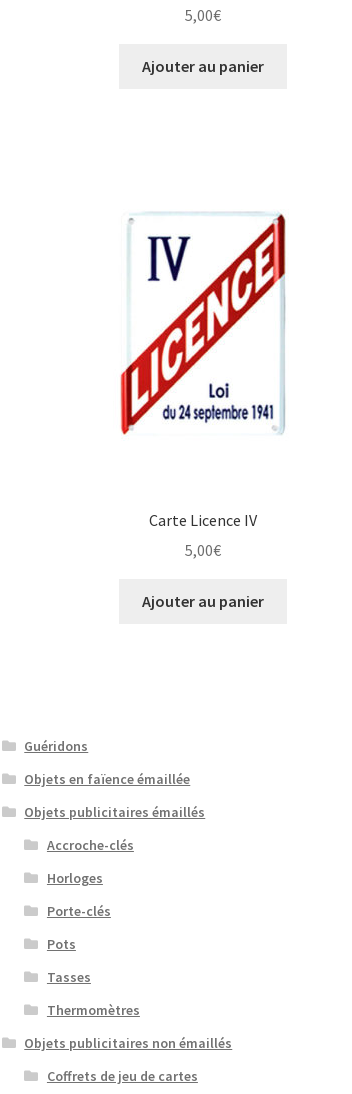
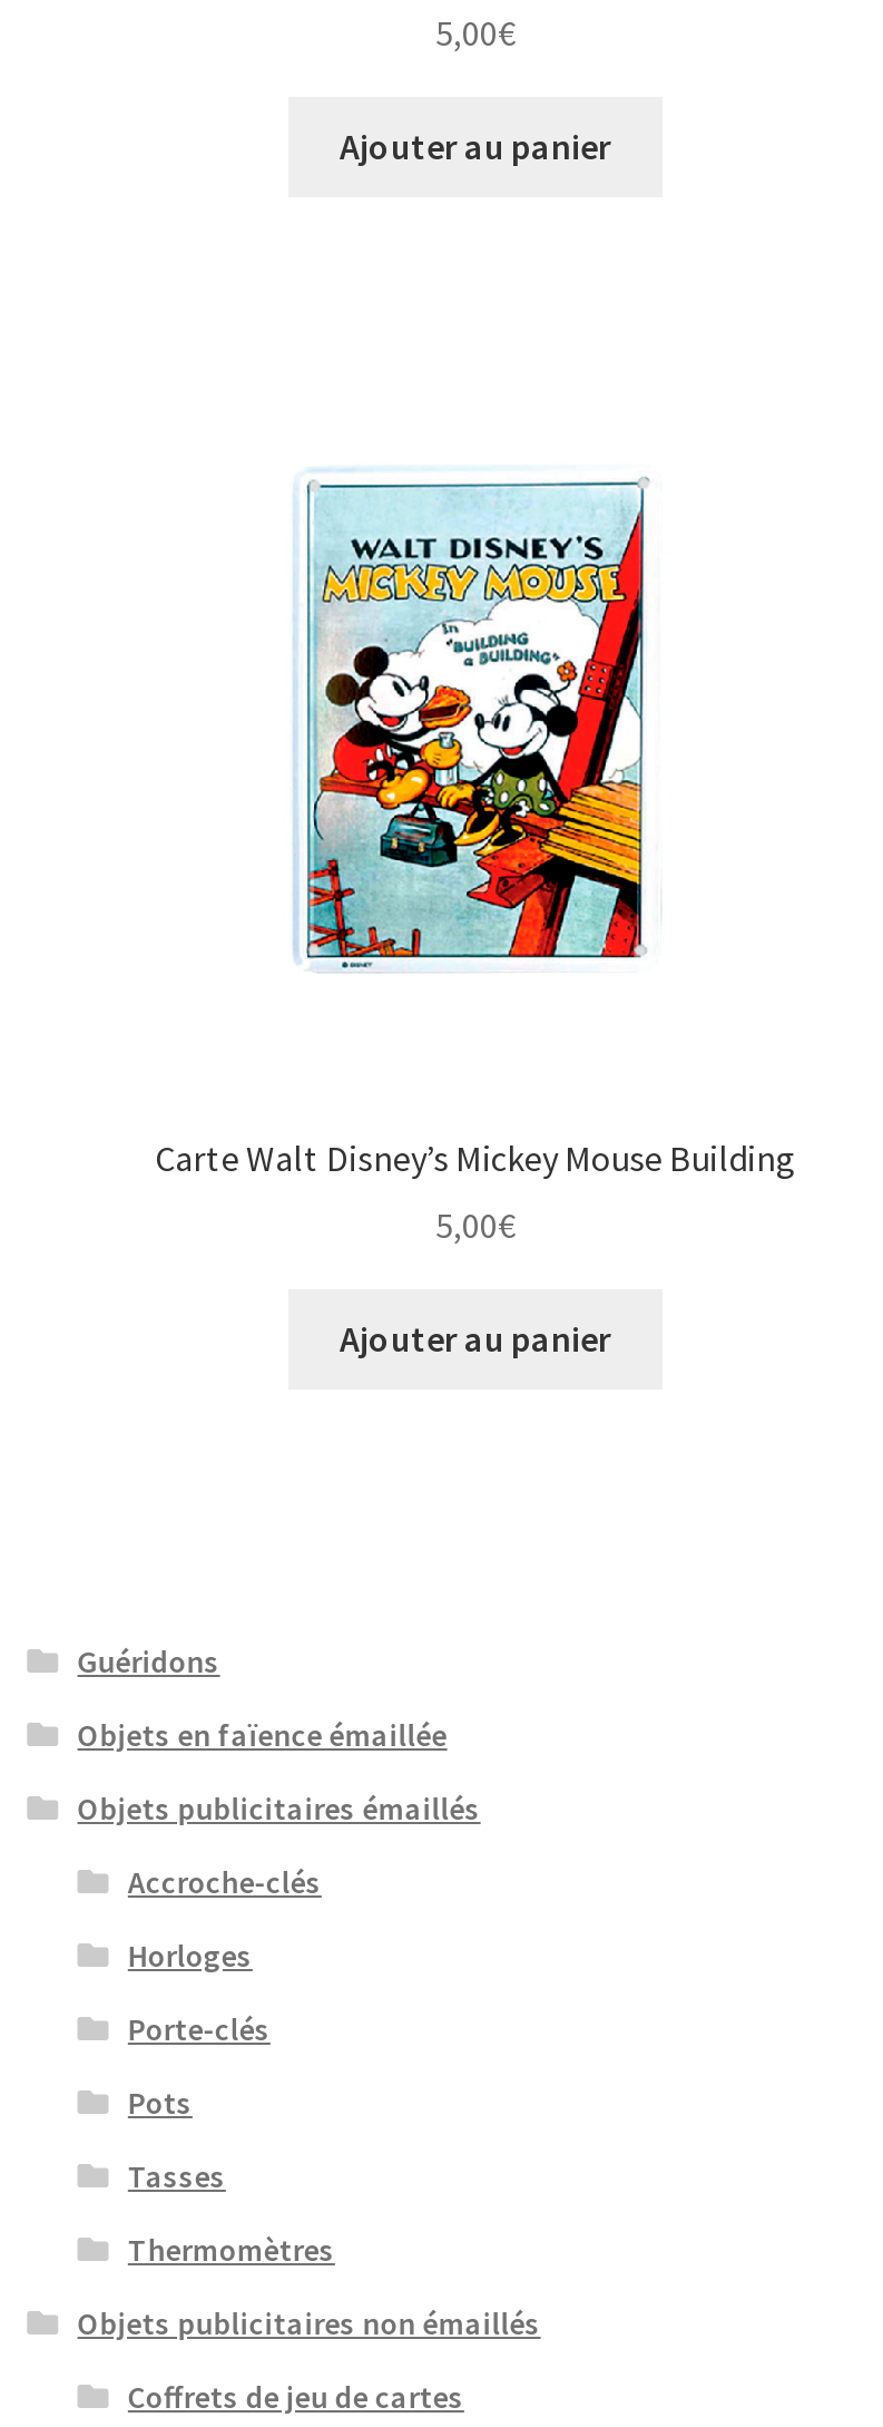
[120,212,286,436] [image] -> [293,474,658,971] [image]
[149,510,257,530] Carte Licence IV -> [155,1135,796,1179] Carte Walt Disney’s Mickey Mouse Building

